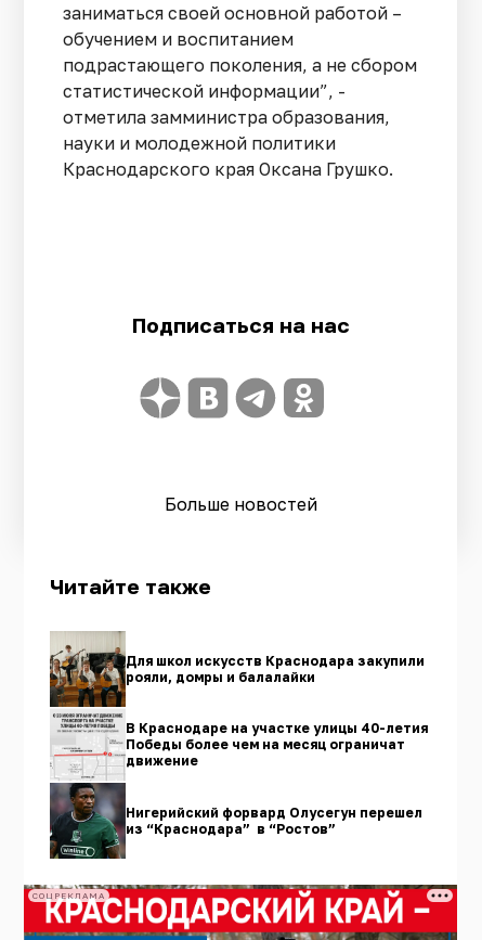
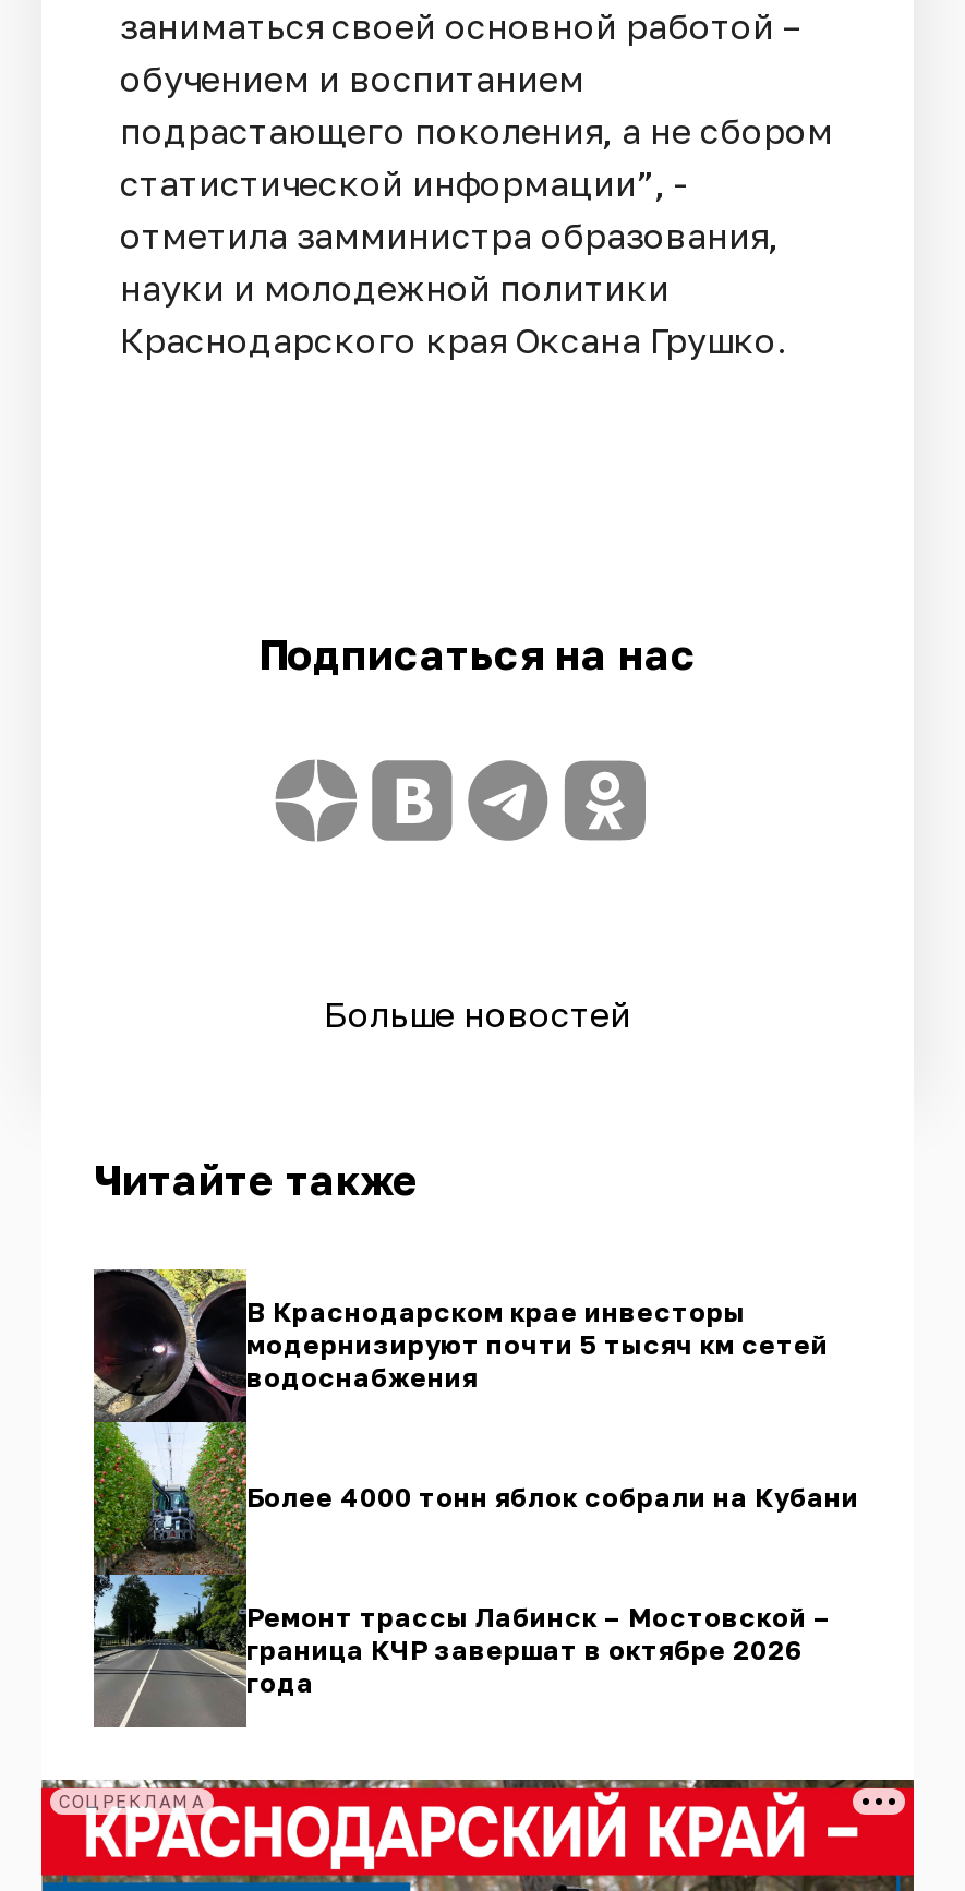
[49,631,425,860] [image] | Для школ искусств Краснодара закупили | рояли, домры и балалайки -> [92,1267,829,1730] [image] | В Краснодарском крае инвесторы | модернизируют почти 5 тысяч км сетей | водоснабжения
[126,720,428,769] В Краснодаре на участке улицы 40-летия | Победы более чем на месяц ограничат | движение -> [246,1482,859,1514] Более 4000 тонн яблок собрали на Кубани
[126,804,422,837] Нигерийский форвард Олусегун перешел | из “Краснодара” в “Ростов” -> [246,1602,831,1700] Ремонт трассы Лабинск – Мостовской – | граница КЧР завершат в октябре 2026 | года

